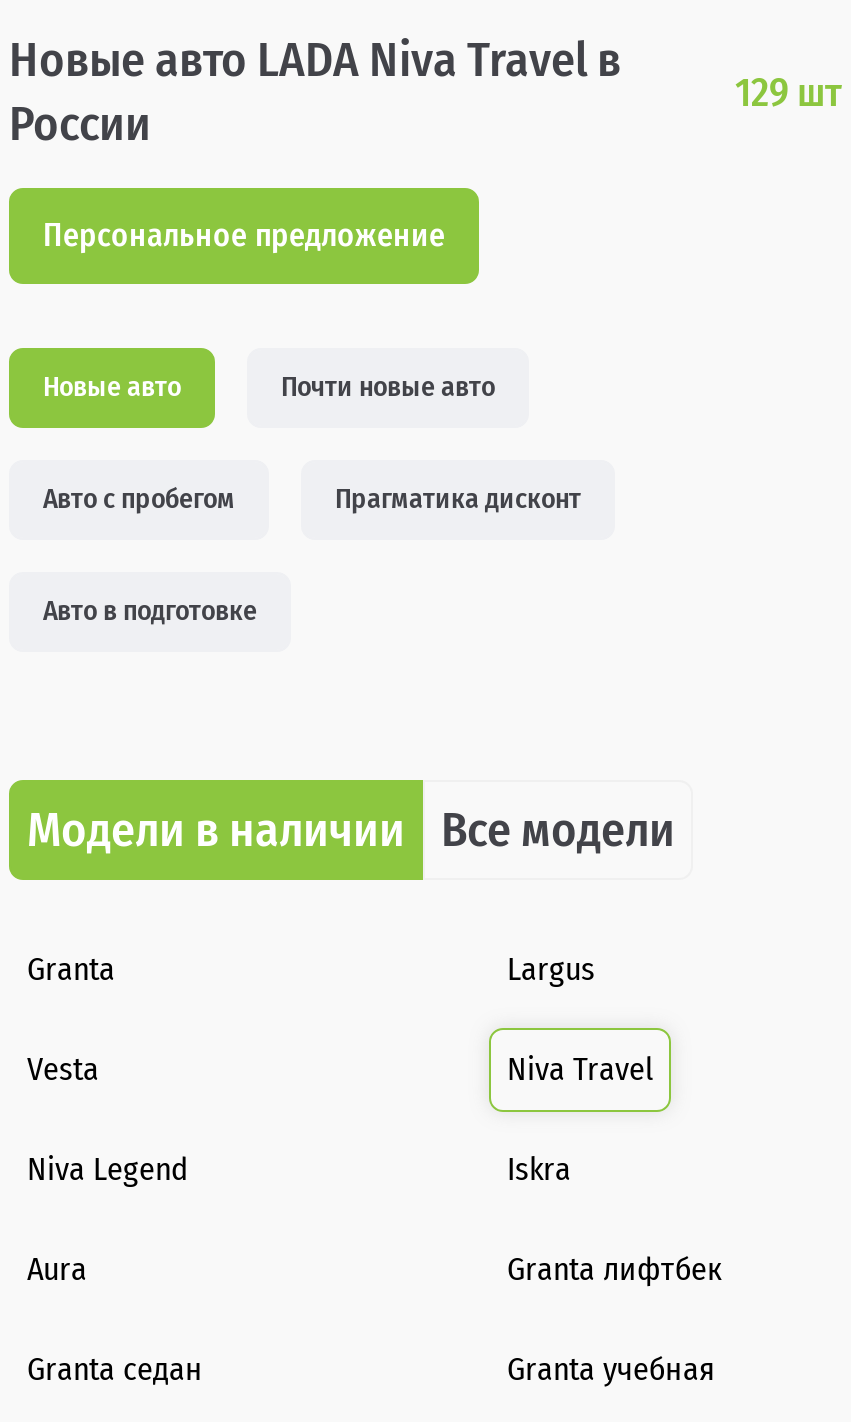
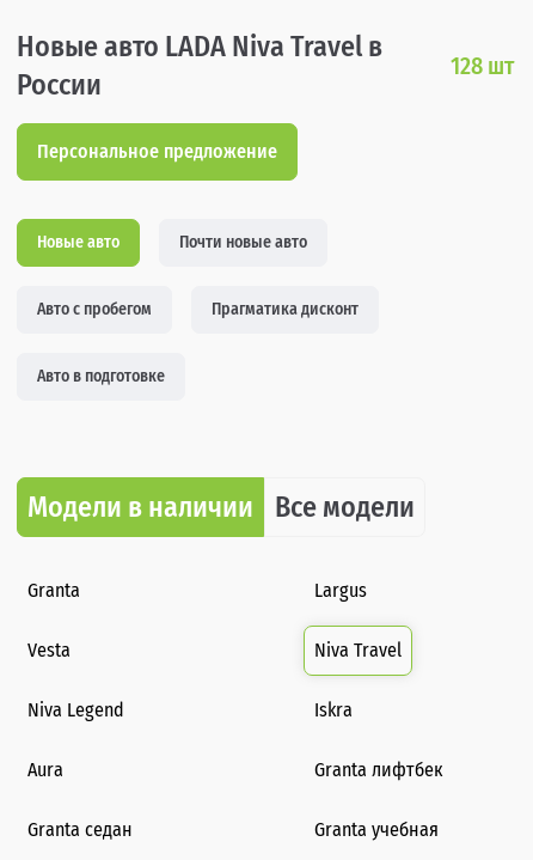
[735,68,841,116] 129 шт -> [451,51,514,80] 128 шт

